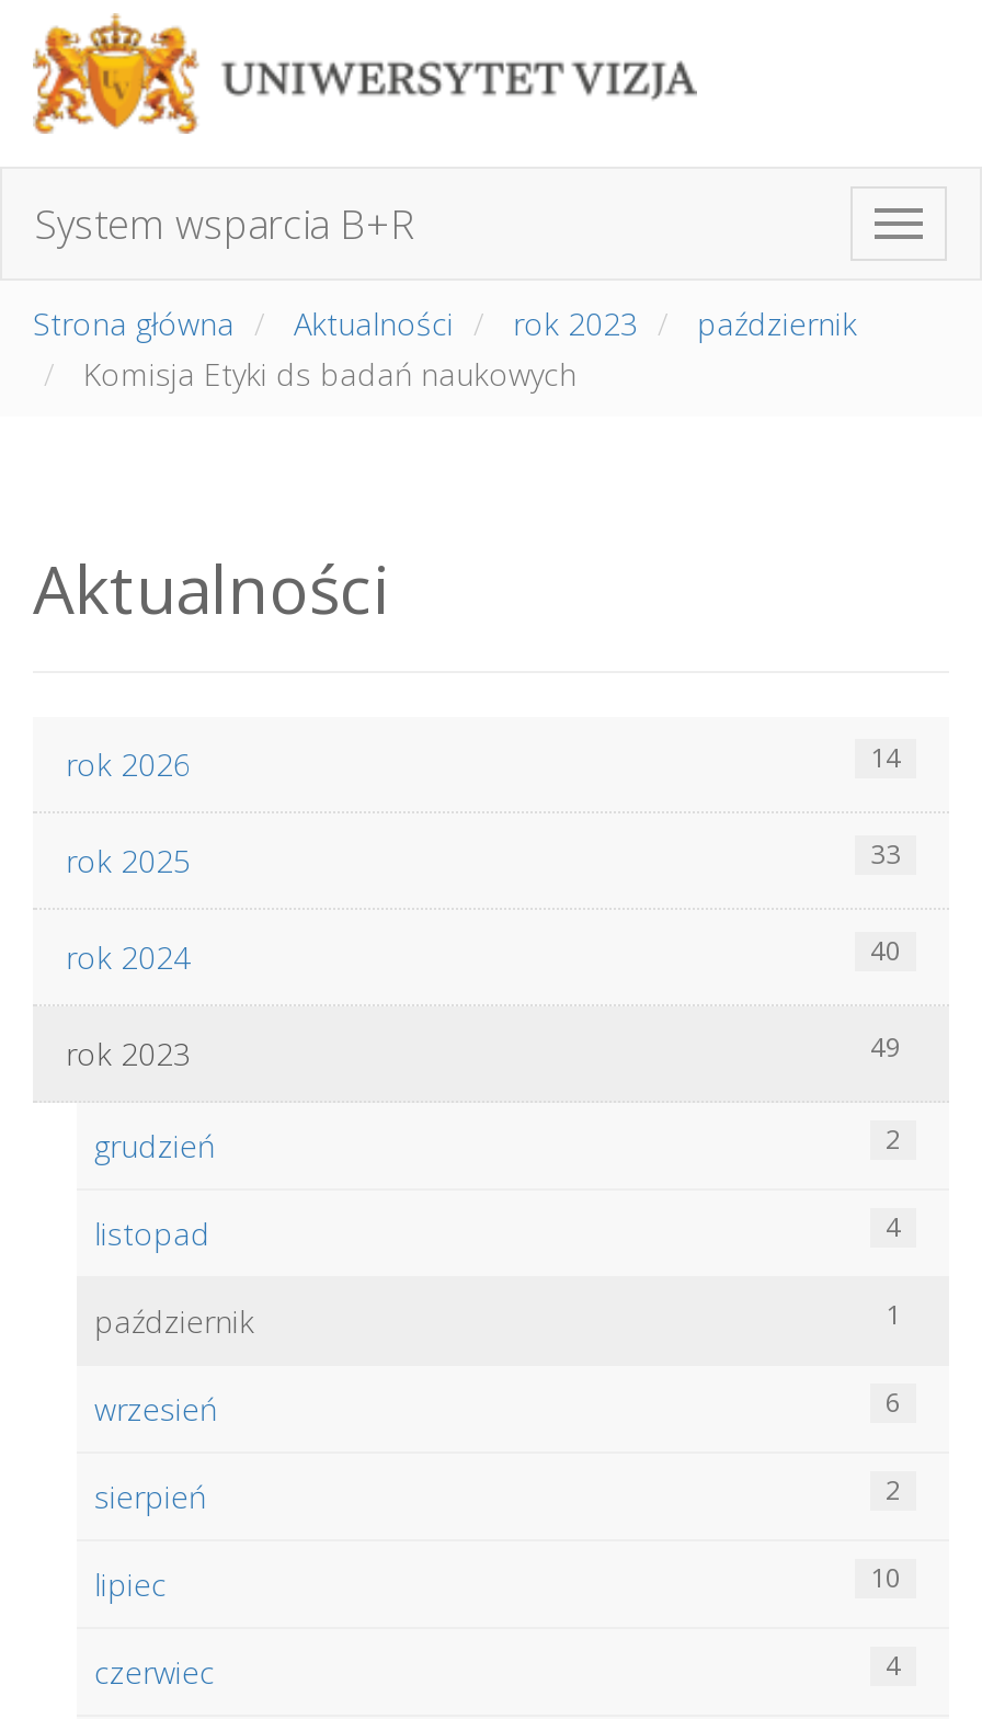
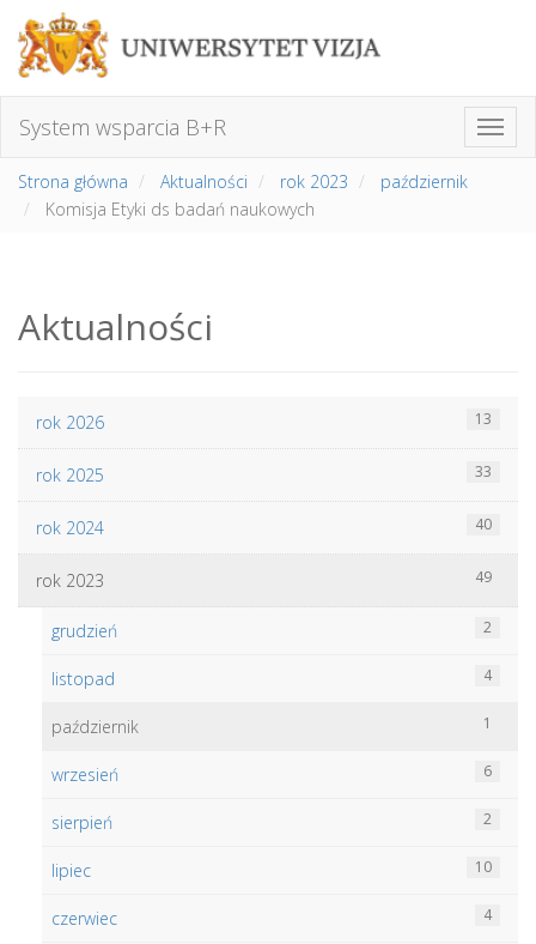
[870,739,901,776] 14 -> [475,409,492,429] 13

